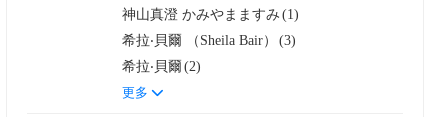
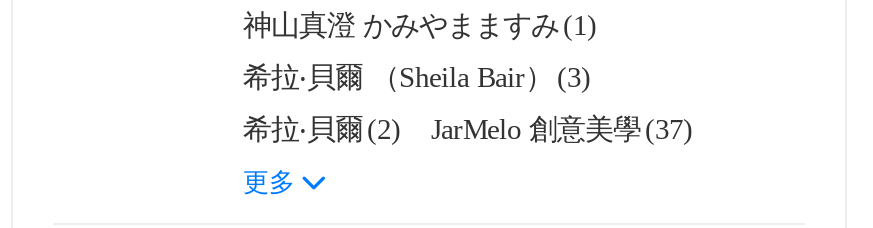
none -> [431,113,693,145] JarMelo 創意美學 (37)

